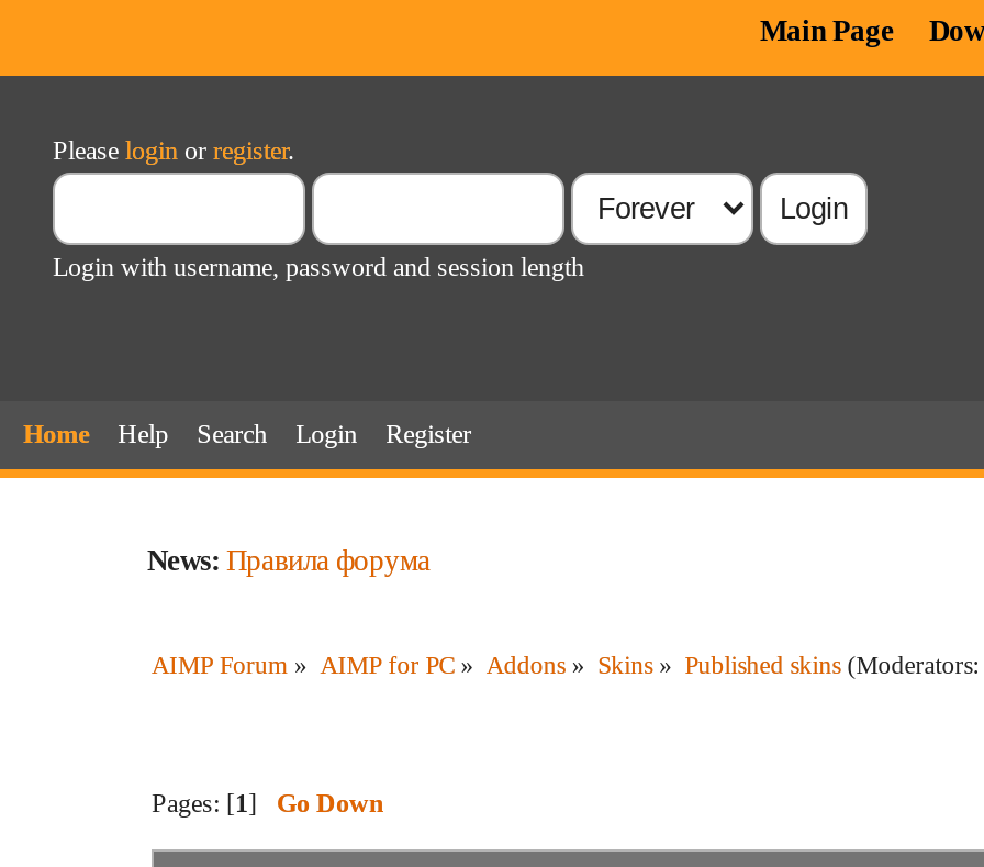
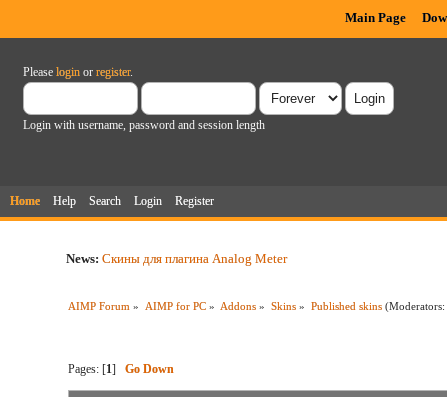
[147,544,431,577] News: Правила форума -> [66,251,287,266] News: Скины для плагина Analog Meter

